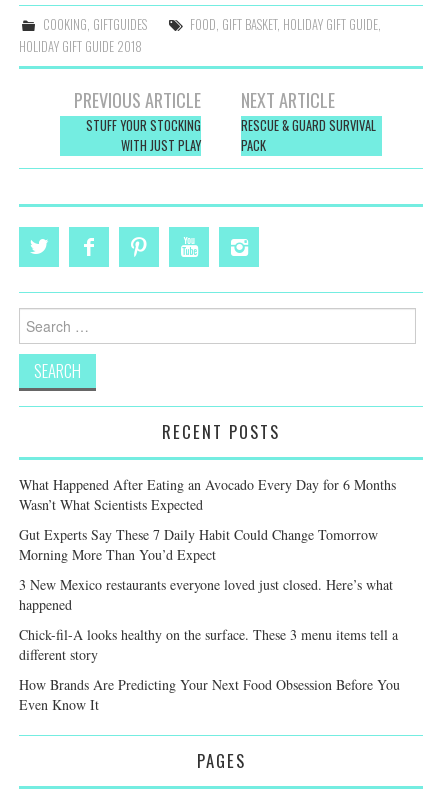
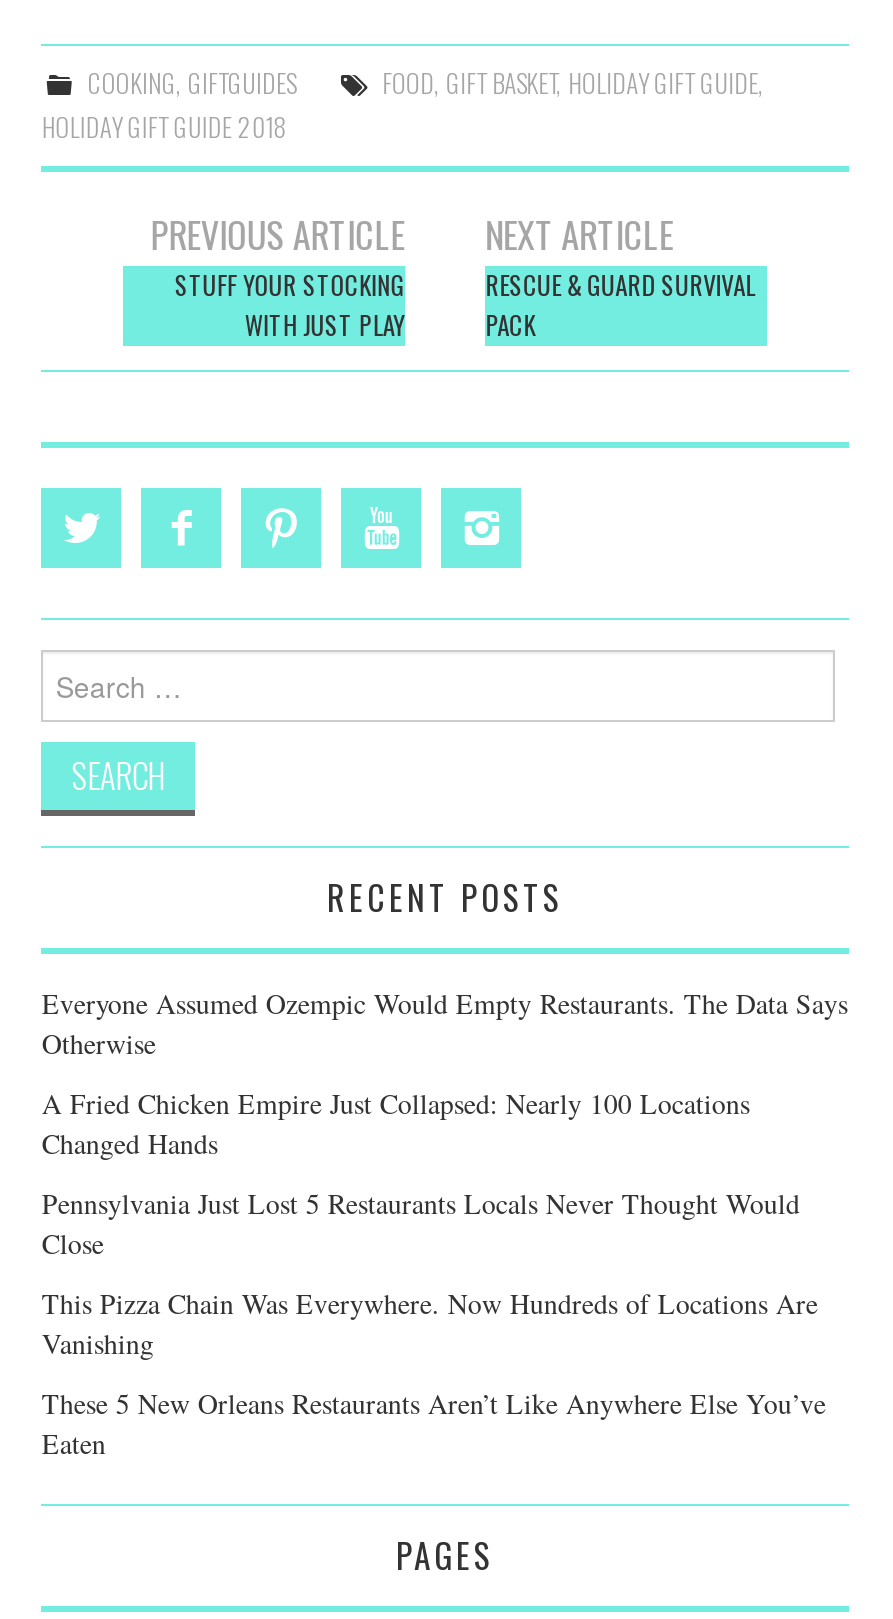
[19,475,396,514] What Happened After Eating an Avocado Every Day for 6 Months | Wasn’t What Scientists Expected -> [42,984,848,1062] Everyone Assumed Ozempic Would Empty Restaurants. The Data Says | Otherwise
[19,525,378,564] Gut Experts Say These 7 Daily Habit Could Change Tomorrow | Morning More Than You’d Expect -> [42,1084,750,1162] A Fried Chicken Empire Just Collapsed: Nearly 100 Locations | Changed Hands
[19,575,393,614] 3 New Mexico restaurants everyone loved just closed. Here’s what | happened -> [42,1184,800,1262] Pennsylvania Just Lost 5 Restaurants Locals Never Thought Would | Close
[19,625,398,664] Chick-fil-A looks healthy on the surface. These 3 menu items tell a | different story -> [42,1284,818,1362] This Pizza Chain Was Everywhere. Now Hundreds of Locations Are | Vanishing
[19,675,400,714] How Brands Are Predicting Your Next Food Obsession Before You | Even Know It -> [42,1384,826,1462] These 5 New Orleans Restaurants Aren’t Like Anywhere Else You’ve | Eaten

